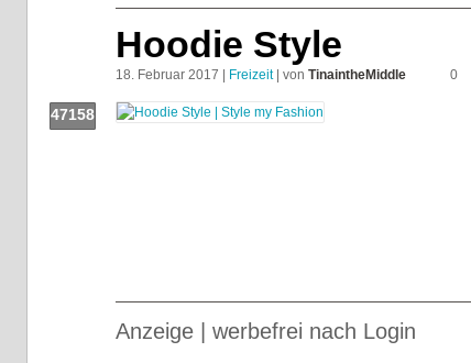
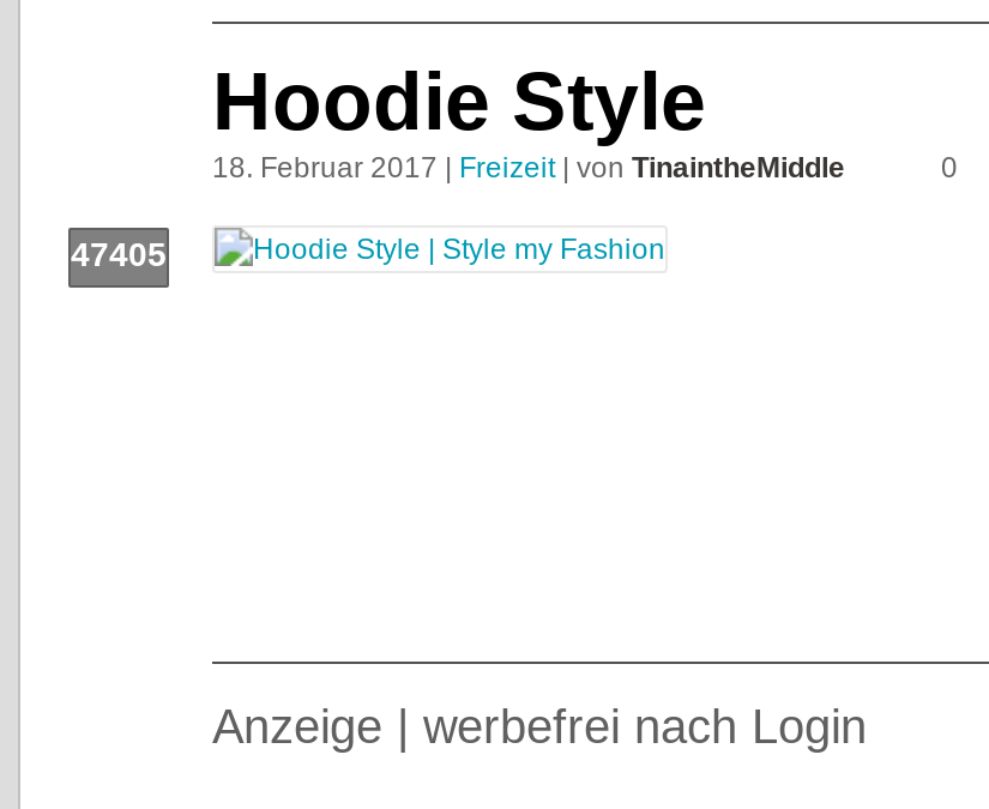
[51,106,95,123] 47158 -> [71,235,167,273] 47405

